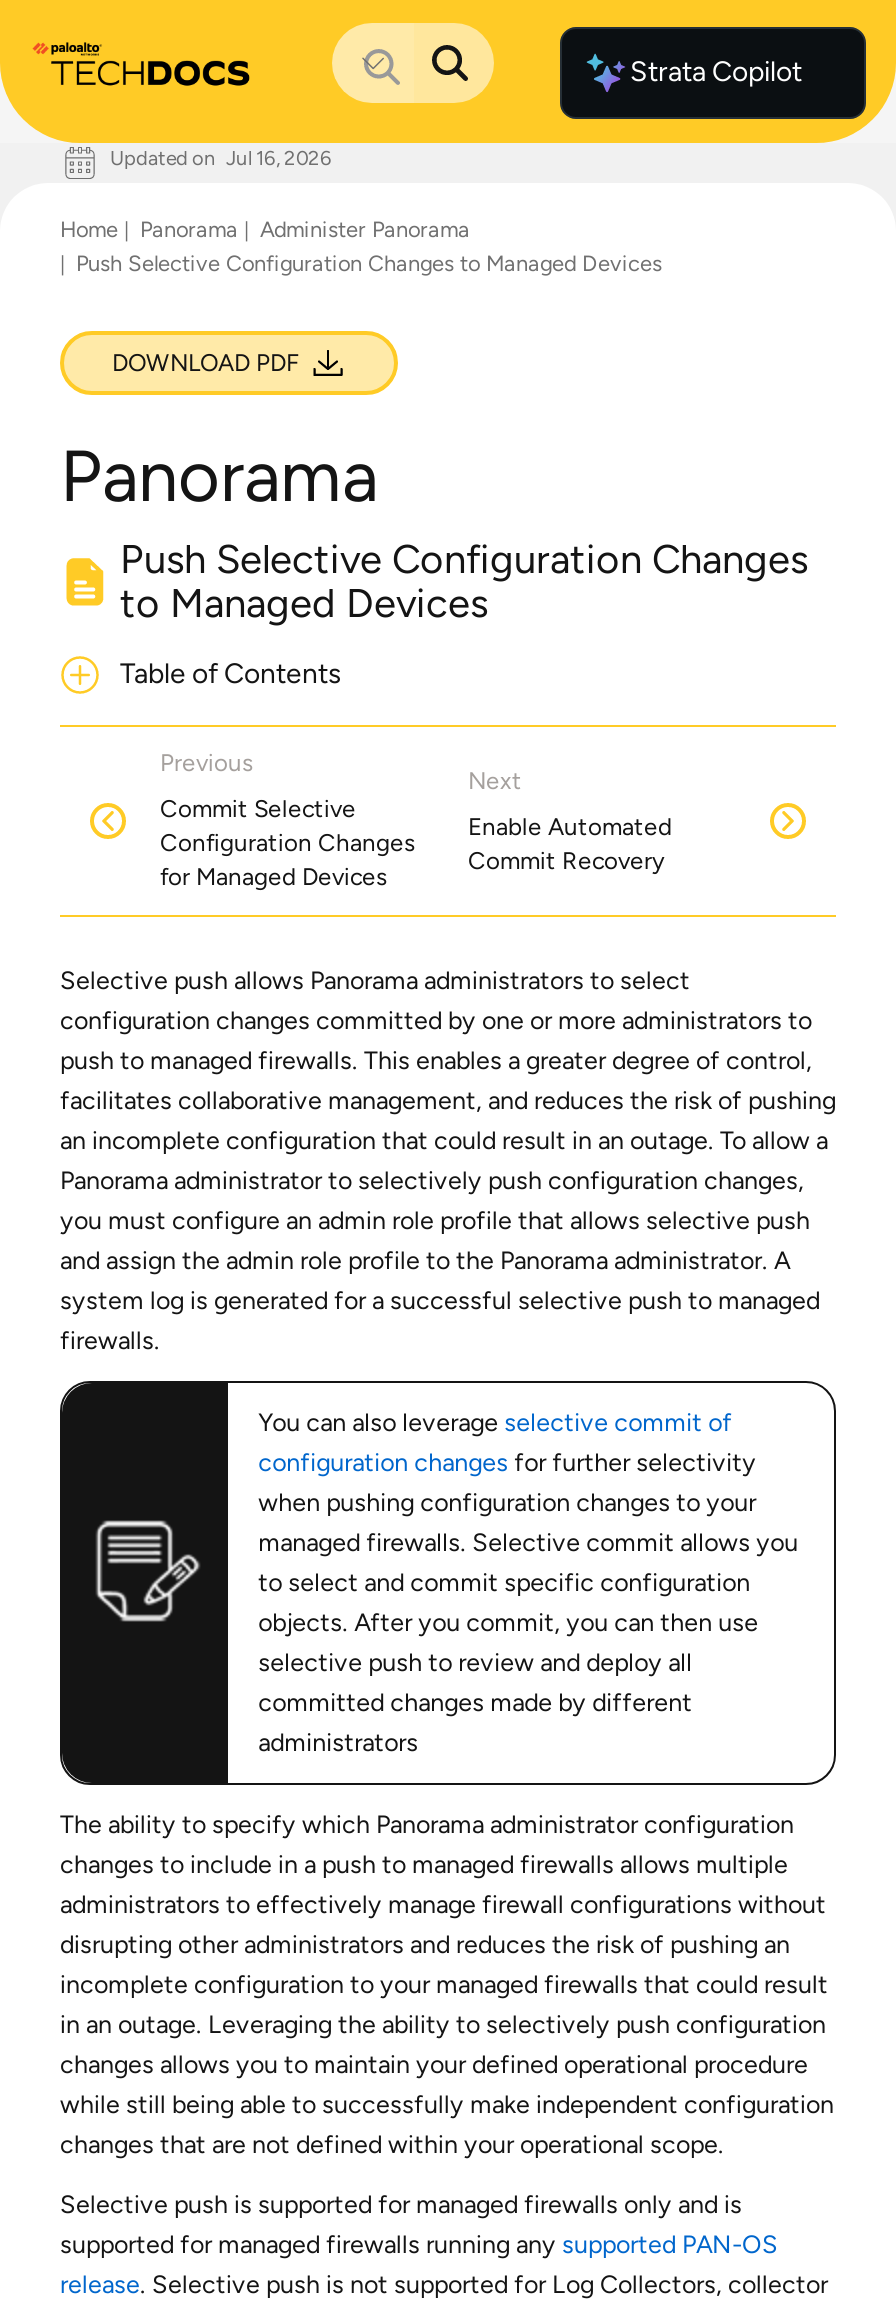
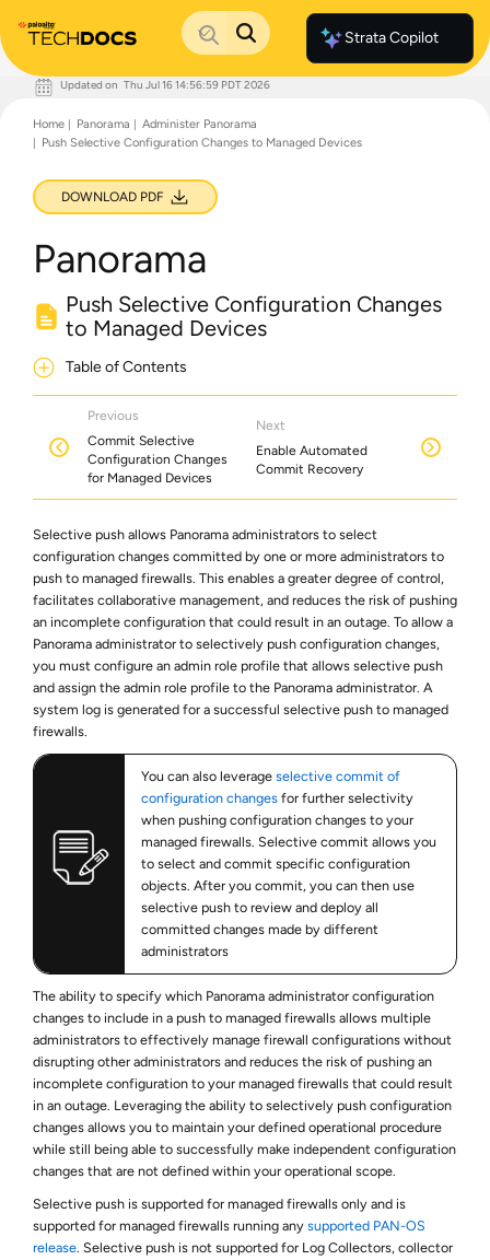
[110,144,332,170] Updated on Jul 16, 2026 -> [60,77,270,91] Updated on Thu Jul 16 14:56:59 PDT 2026

